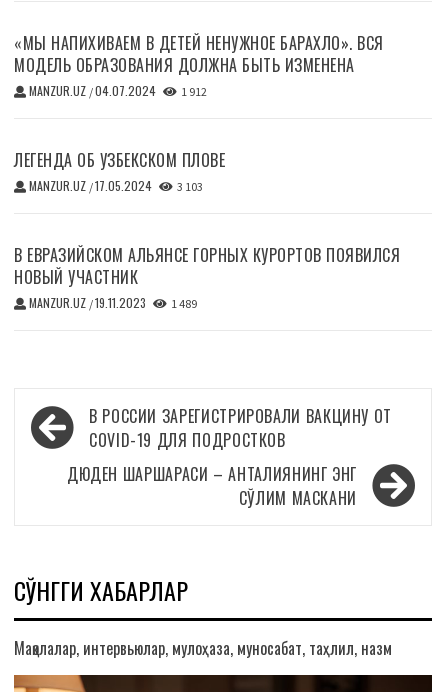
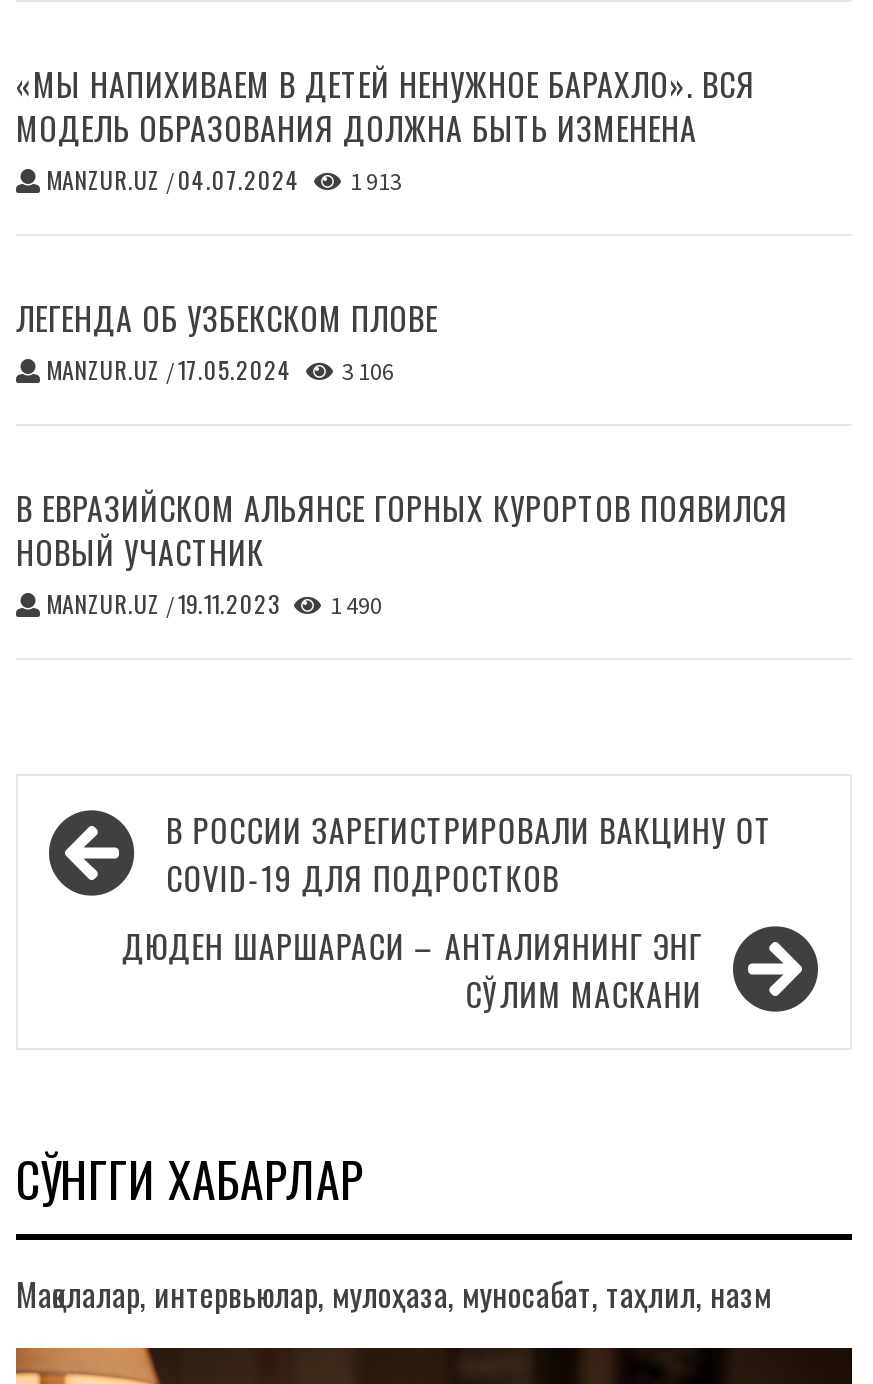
[29,81,207,98] MANZUR.UZ / 04.07.2024 1 912 -> [46,163,402,197] MANZUR.UZ / 04.07.2024 1 913
[29,176,203,193] MANZUR.UZ / 17.05.2024 3 103 -> [46,353,394,387] MANZUR.UZ / 17.05.2024 3 106
[29,293,197,310] MANZUR.UZ / 19.11.2023 1 489 -> [46,587,382,621] MANZUR.UZ / 19.11.2023 1 490

